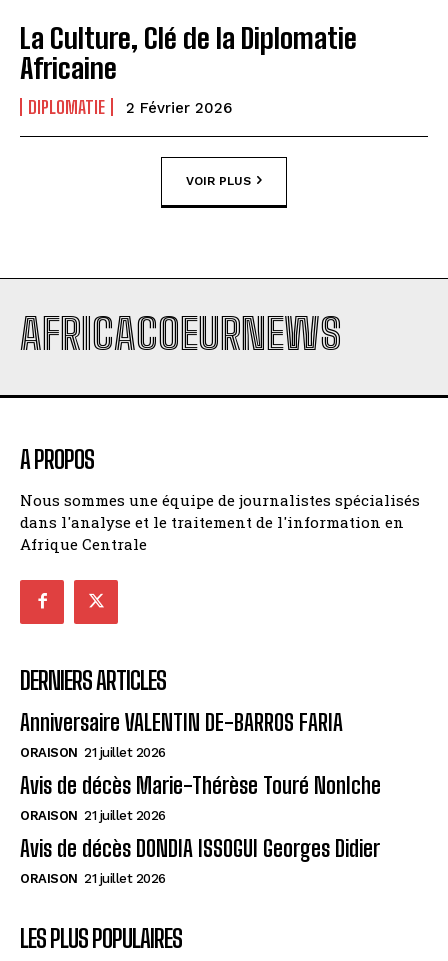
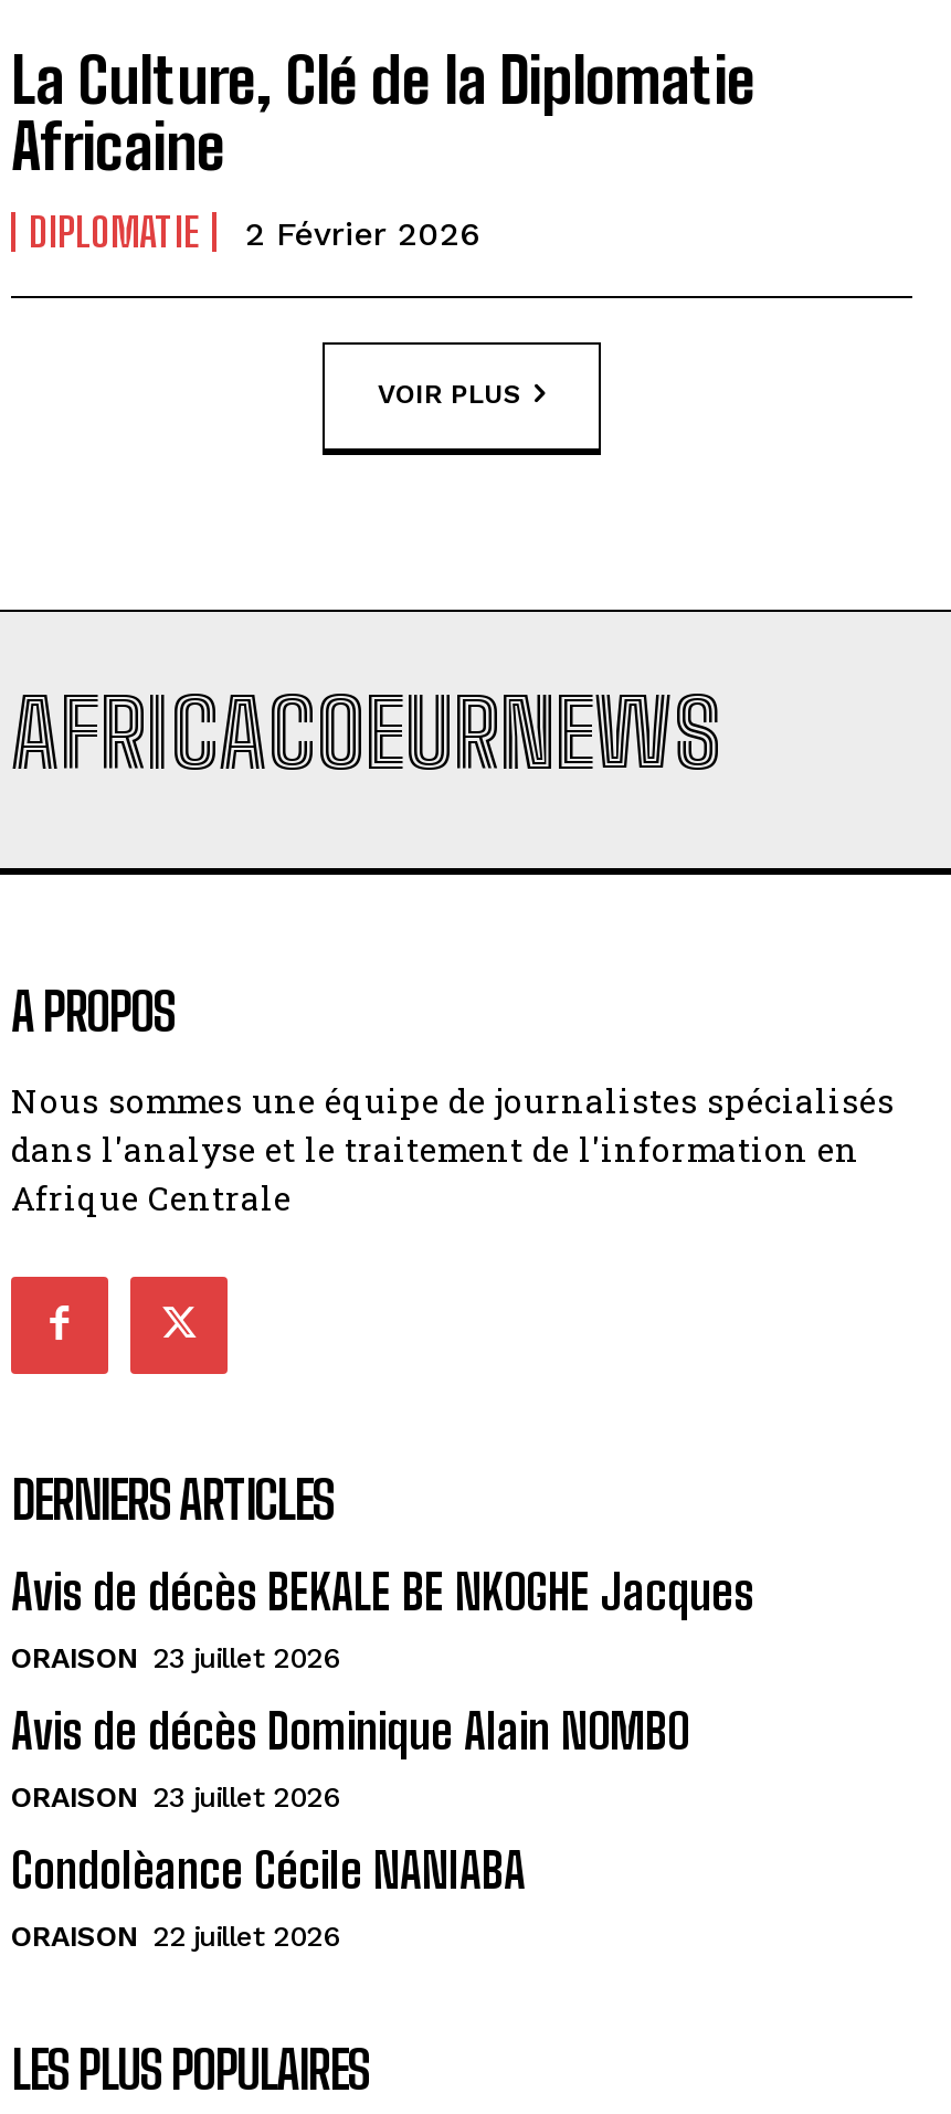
[20,709,381,886] Anniversaire VALENTIN DE-BARROS FARIA | ORAISON 21 juillet 2026 | Avis de décès Marie-Thérèse Touré Nonlche | ORAISON 21 juillet 2026 | Avis de décès DONDIA ISSOGUI Georges Didier | ORAISON 21 juillet 2026 -> [11,1561,753,1952] Avis de décès BEKALE BE NKOGHE Jacques | ORAISON 23 juillet 2026 | Avis de décès Dominique Alain NOMBO | ORAISON 23 juillet 2026 | Condolèance Cécile NANIABA | ORAISON 22 juillet 2026

